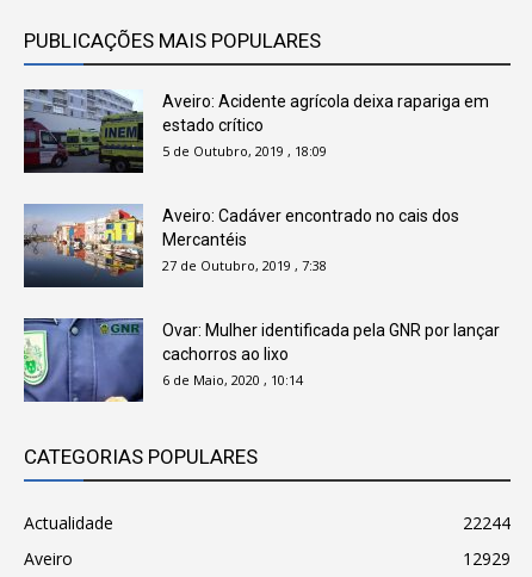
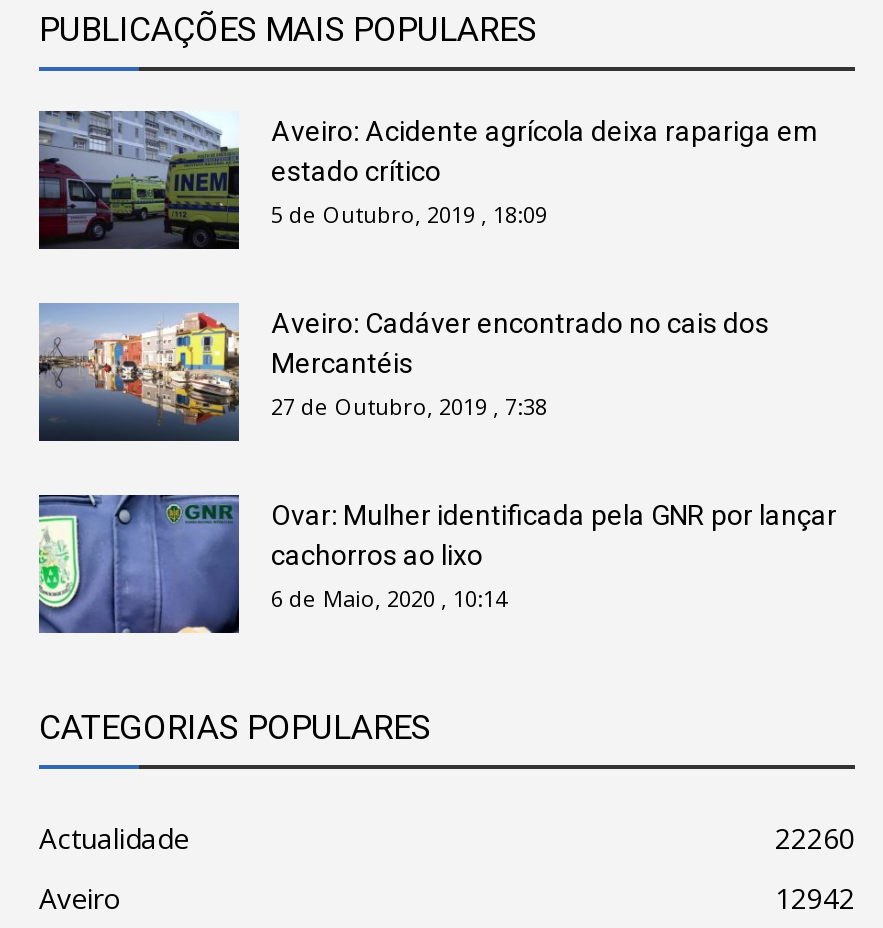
[463,511,511,534] 22244 -> [775,819,855,857] 22260
[463,547,511,570] 12929 -> [775,879,855,917] 12942

